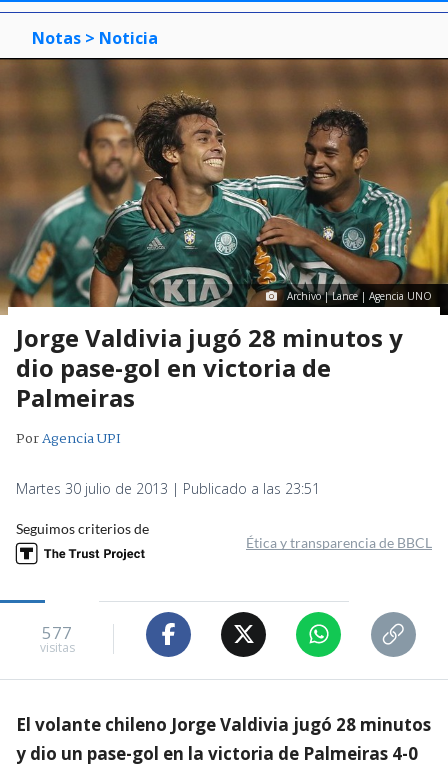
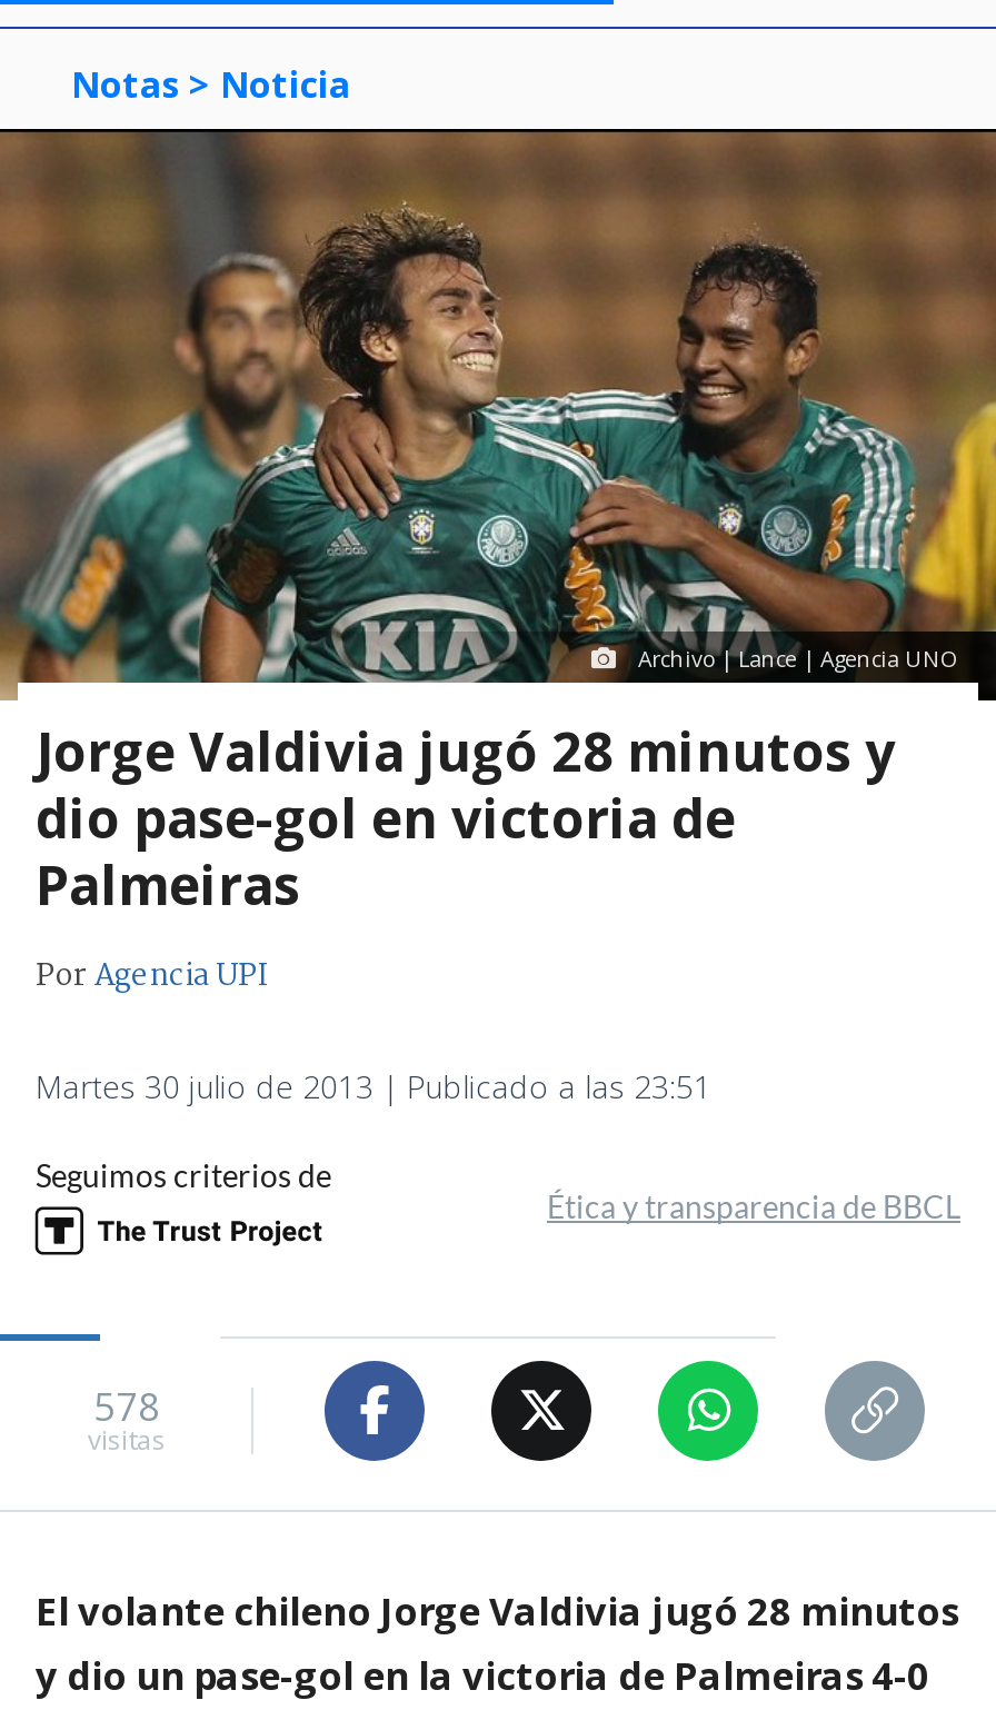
[42,621,72,644] 577 -> [93,1382,160,1433] 578

